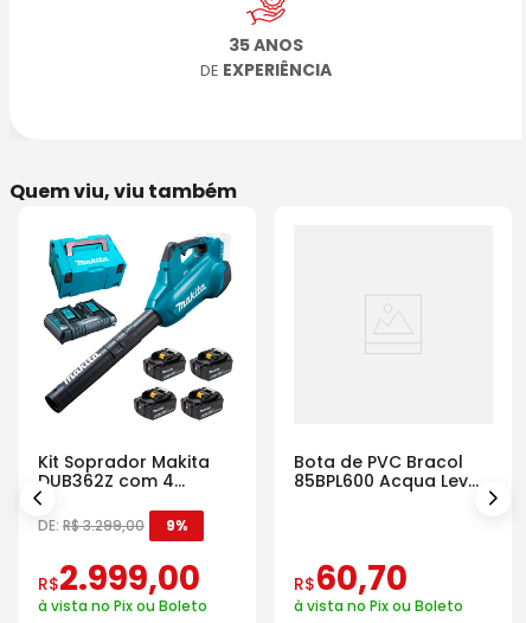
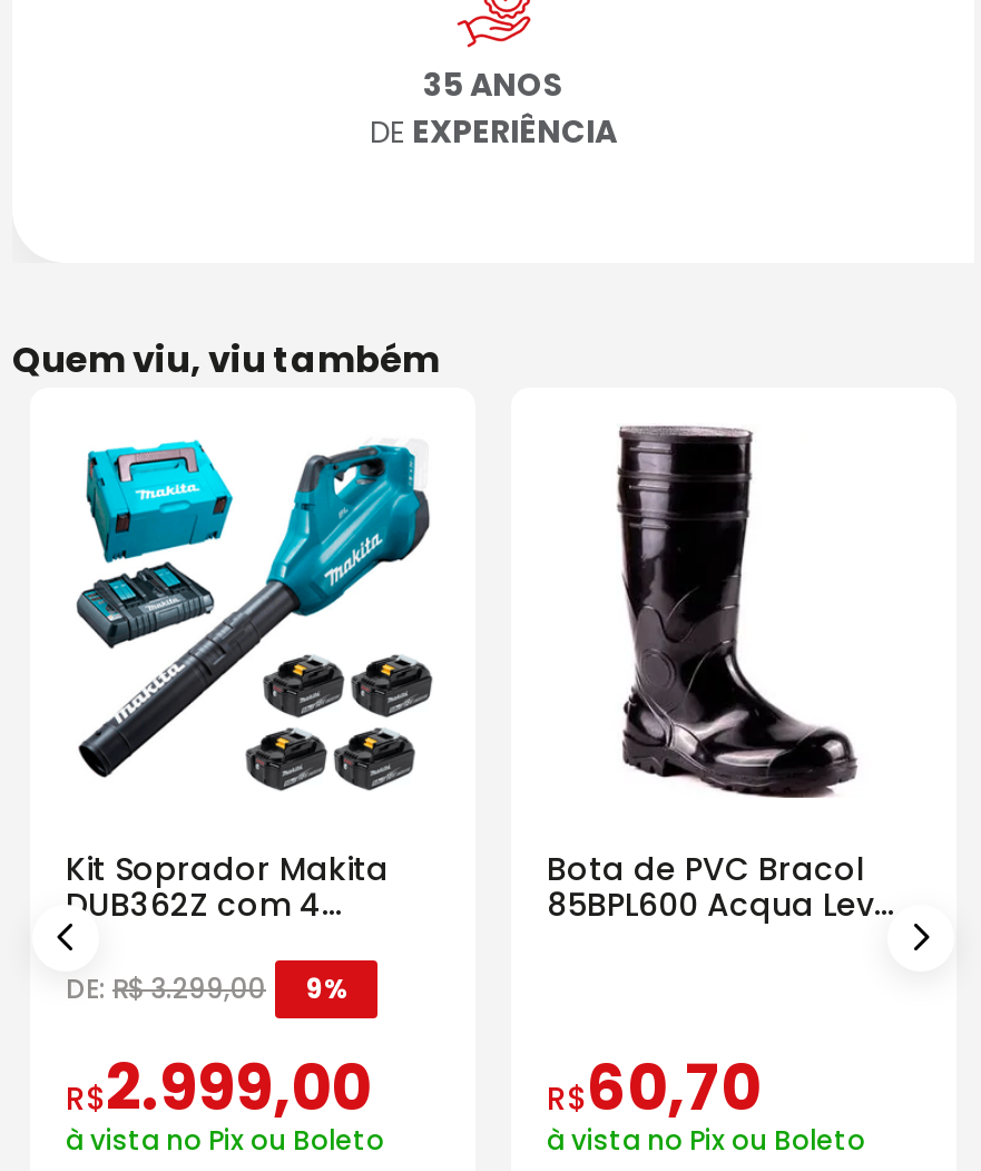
none -> [616,426,859,800] [image]

